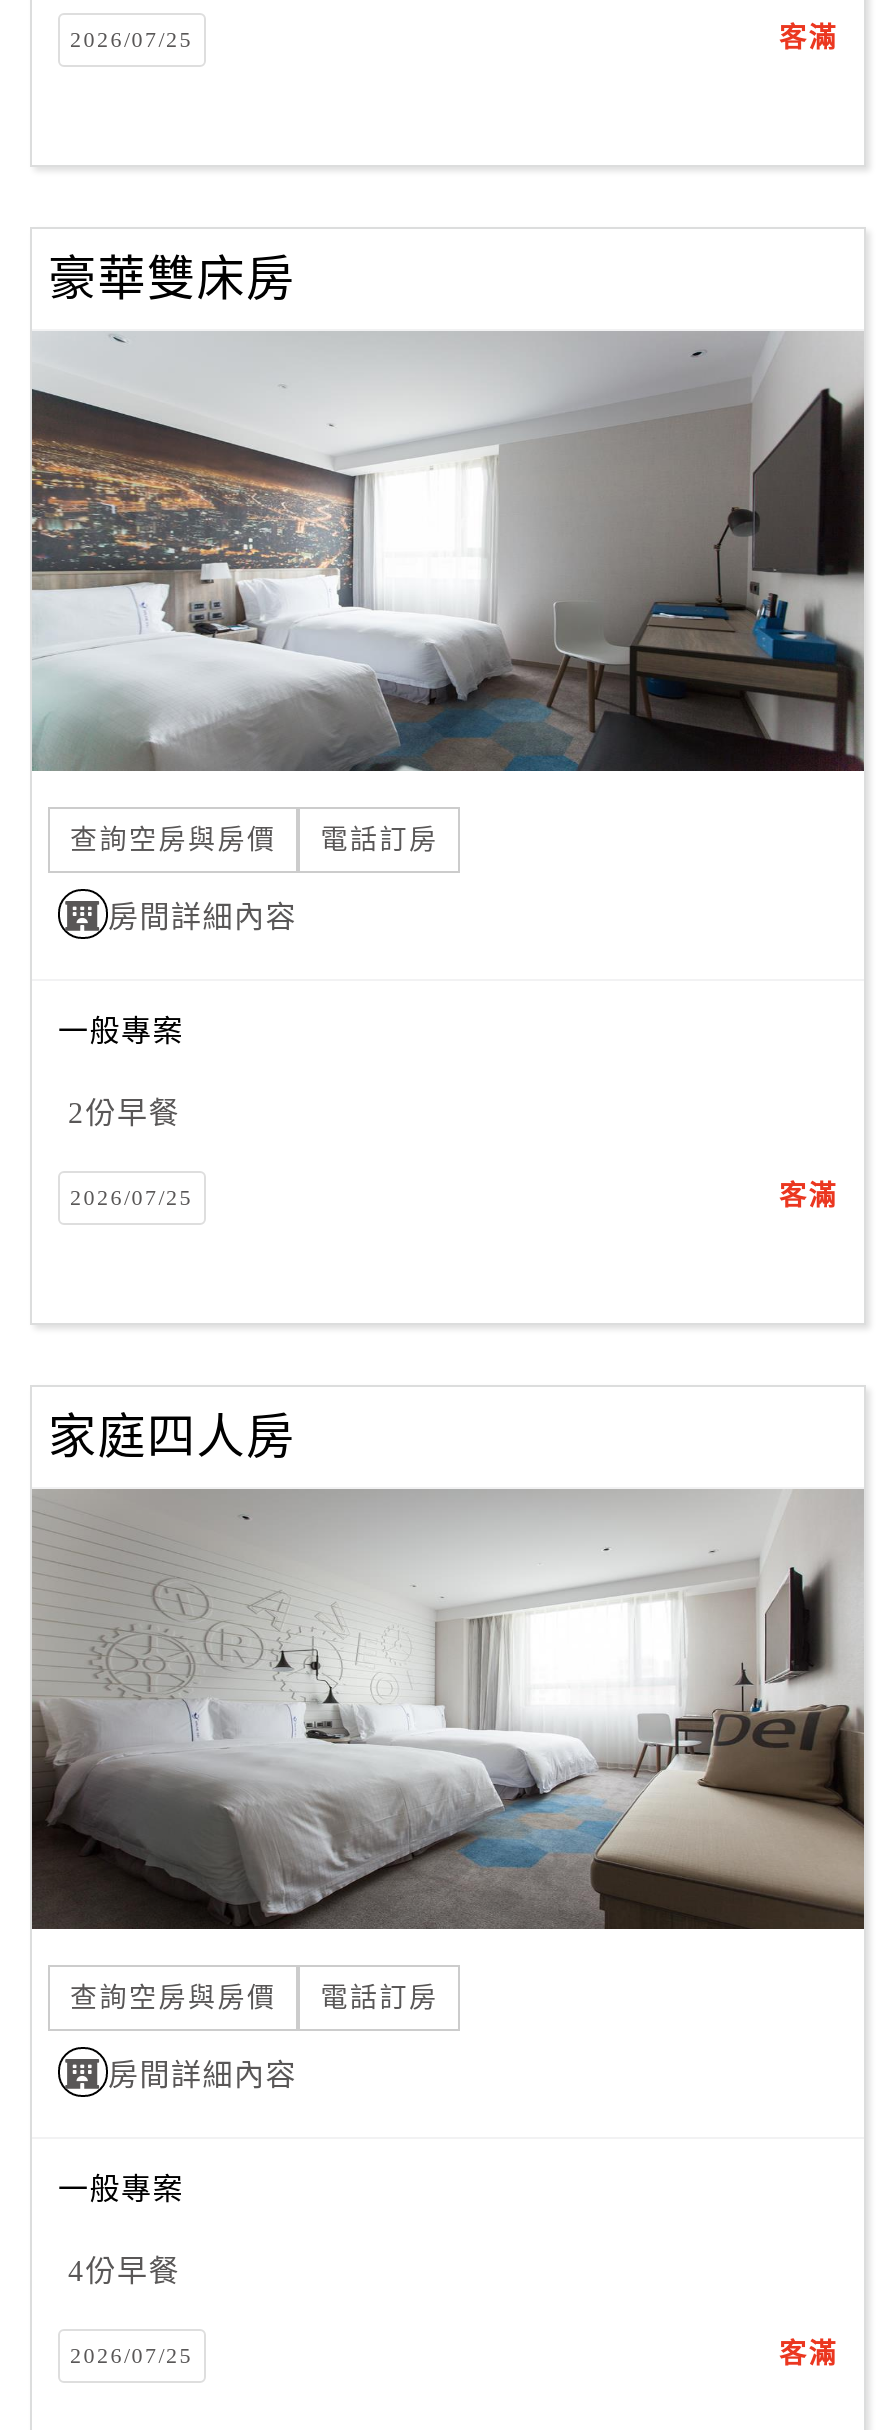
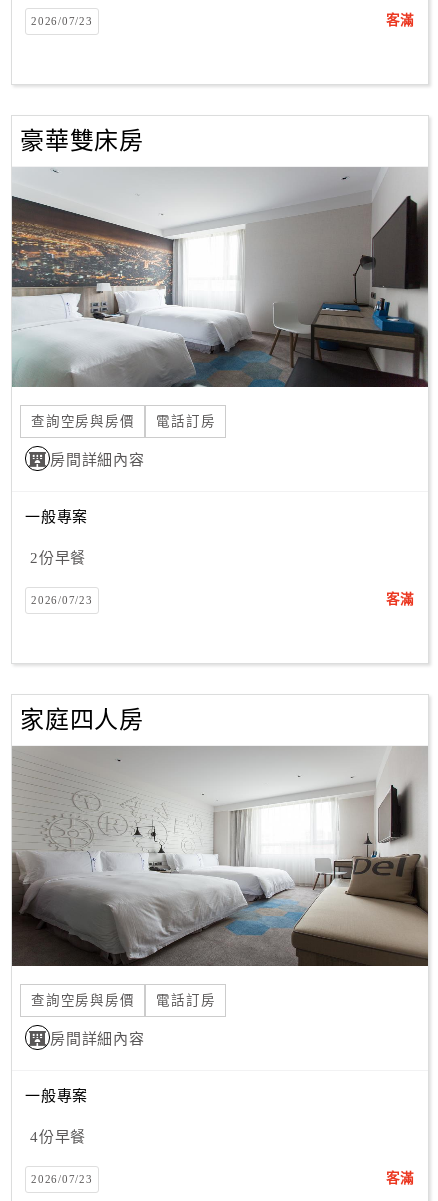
[70,27,193,51] 2026/07/25 -> [31,15,92,27] 2026/07/23
[70,1185,193,1209] 2026/07/25 -> [31,594,92,606] 2026/07/23
[70,2343,193,2367] 2026/07/25 -> [31,1173,92,1185] 2026/07/23

